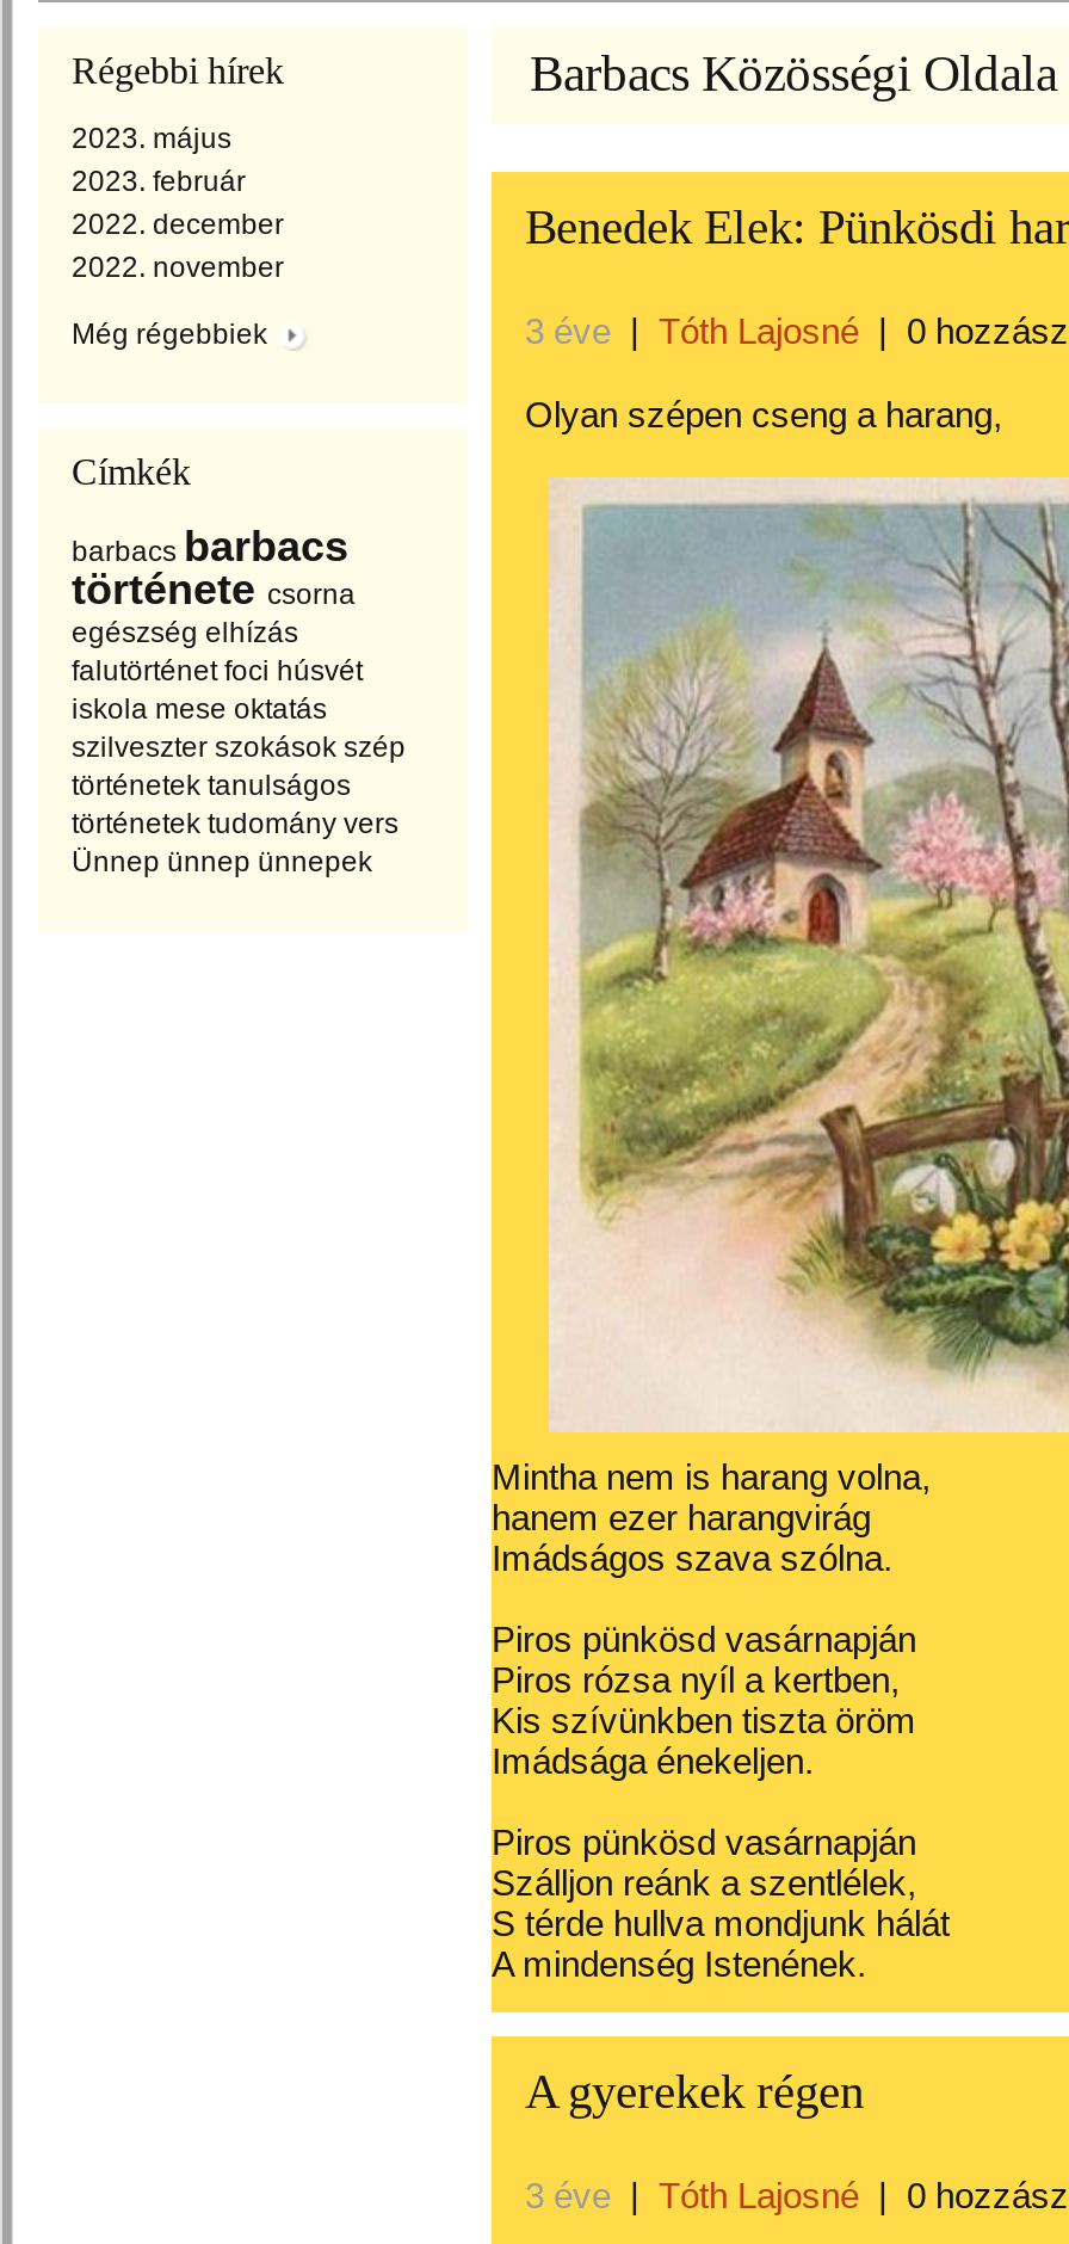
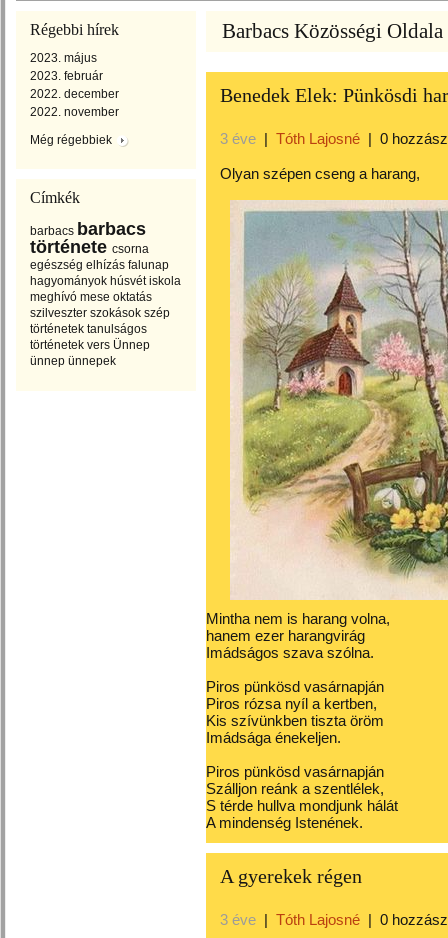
[72,616,363,726] egészség elhízás | falutörténet foci húsvét | iskola mese oktatás -> [30,258,181,304] egészség elhízás falunap | hagyományok húsvét iskola | meghívó mese oktatás
[72,807,398,879] történetek tudomány vers | Ünnep ünnep ünnepek -> [30,338,150,368] történetek vers Ünnep | ünnep ünnepek

